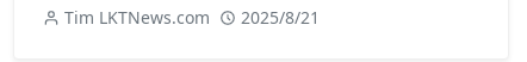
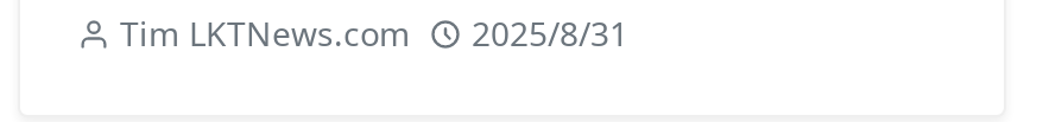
[64,6,320,29] Tim LKTNews.com 2025/8/21 -> [120,11,628,56] Tim LKTNews.com 2025/8/31

